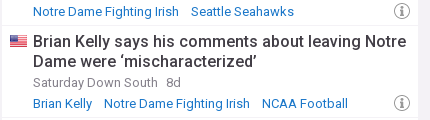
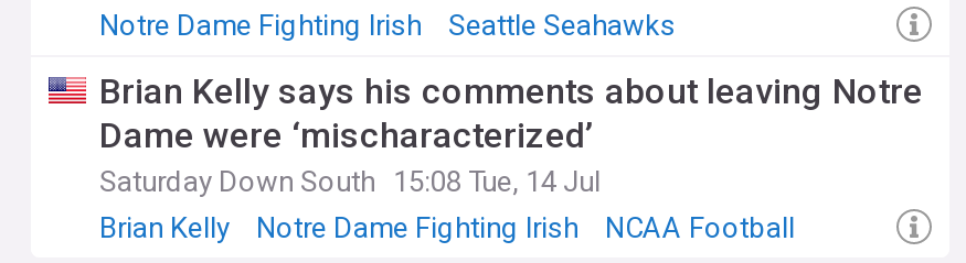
[33,75,181,90] Saturday Down South 8d -> [99,165,601,198] Saturday Down South 15:08 Tue, 14 Jul

